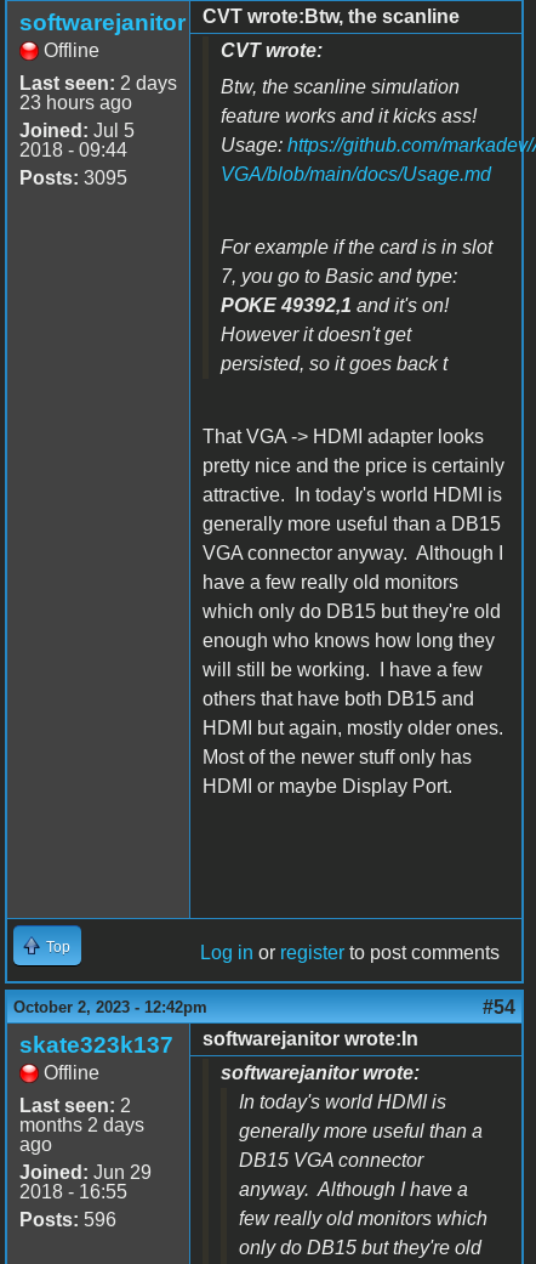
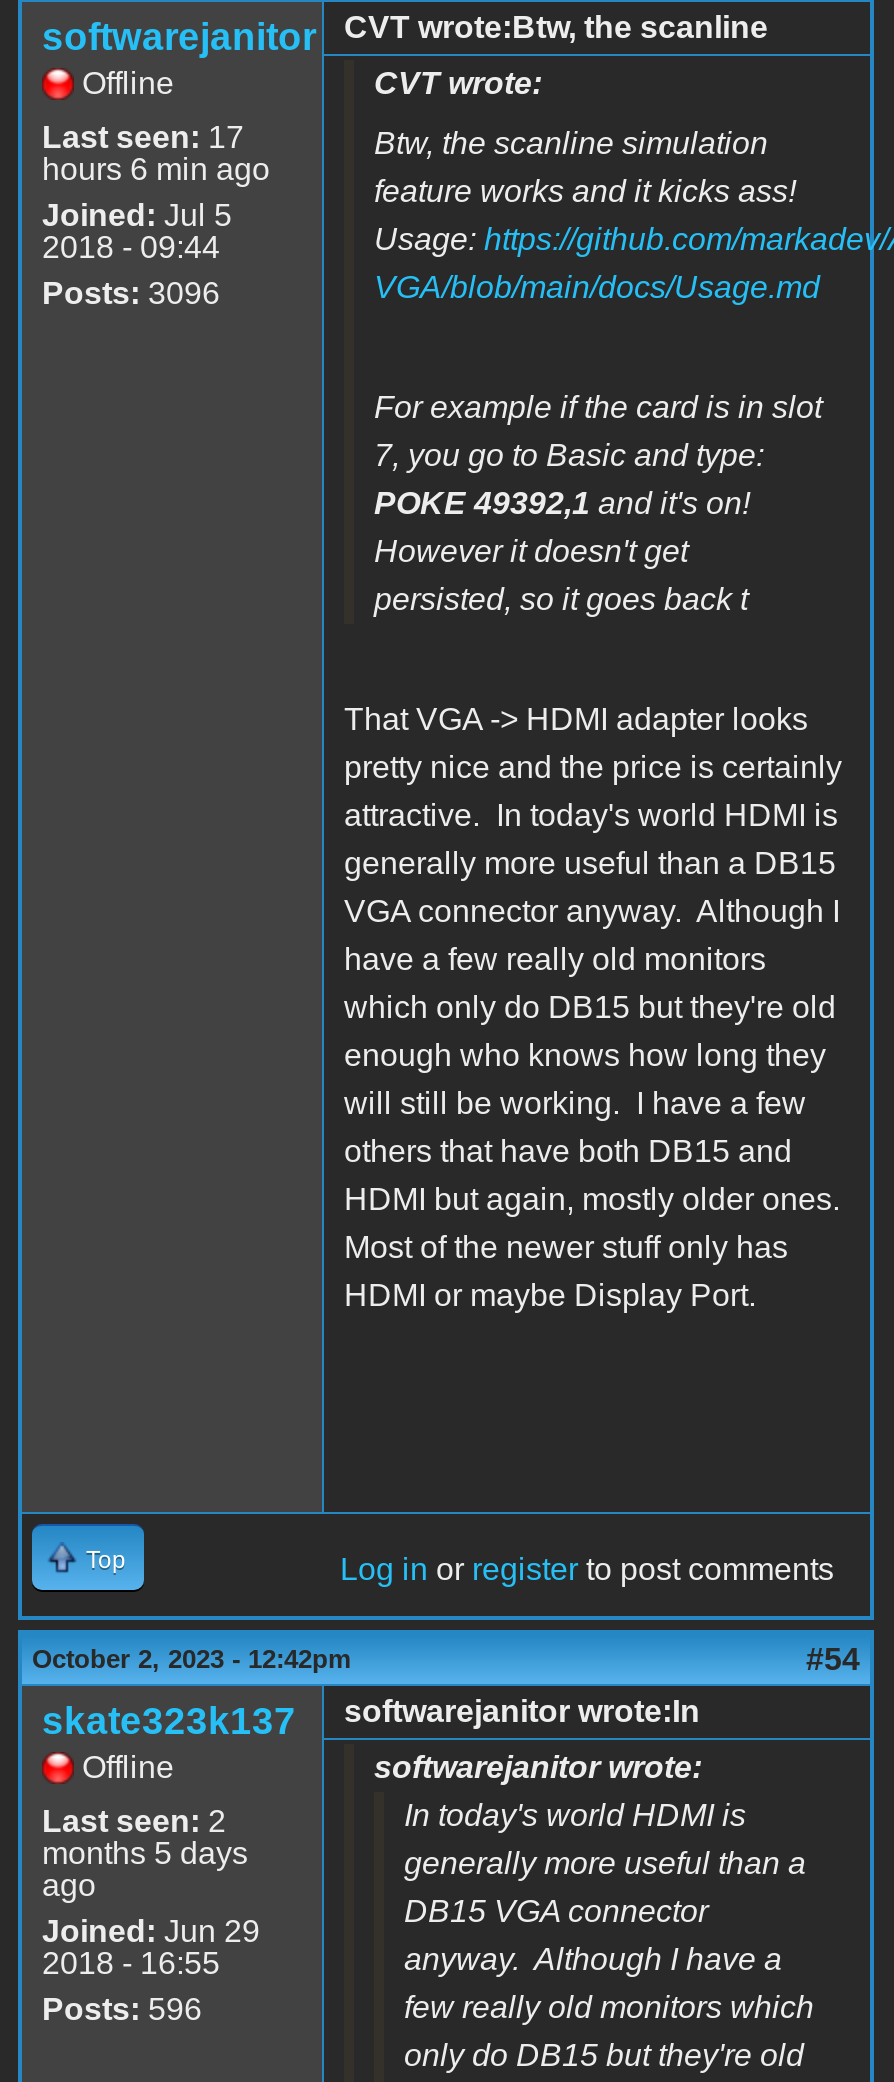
[19,73,177,113] Last seen: 2 days | 23 hours ago -> [42,121,270,187] Last seen: 17 | hours 6 min ago
[19,168,127,189] Posts: 3095 -> [42,277,220,311] Posts: 3096
[19,1115,144,1136] months 2 days -> [42,1837,248,1871] months 5 days

